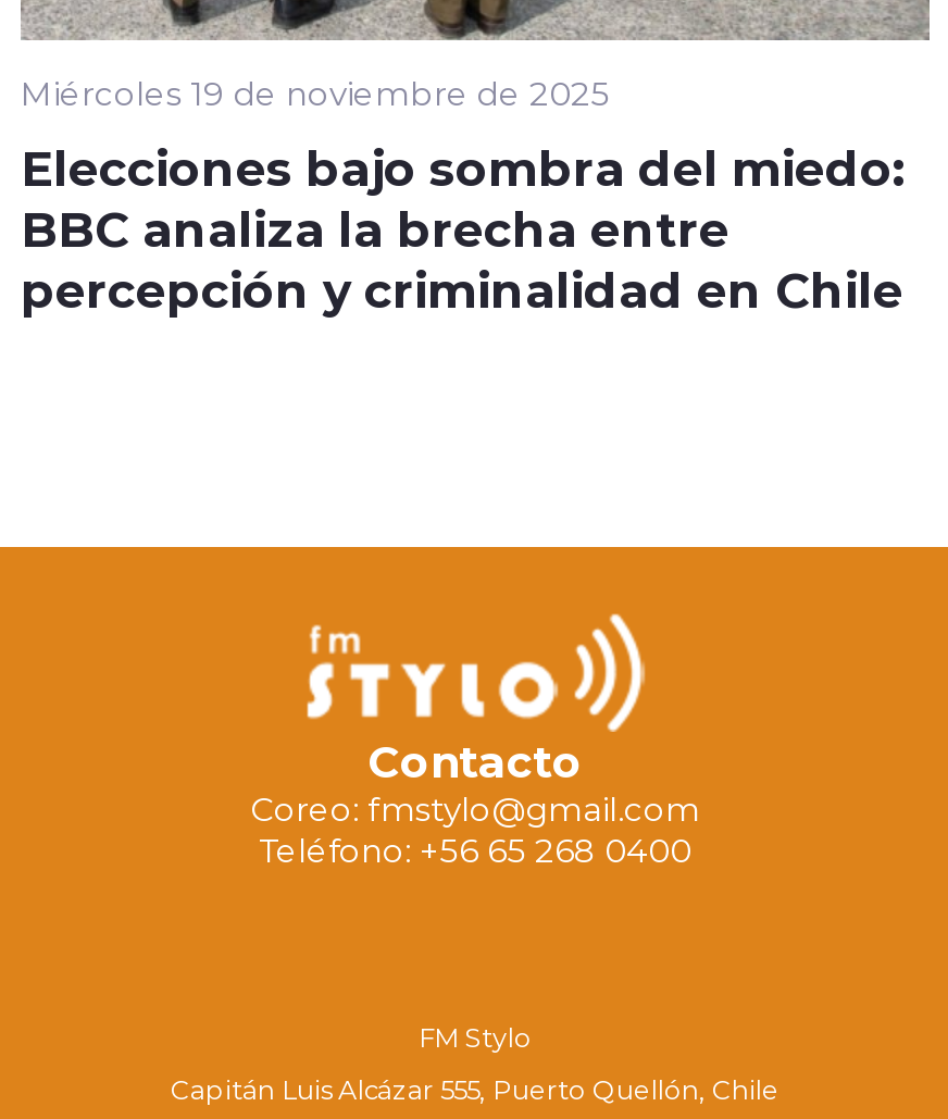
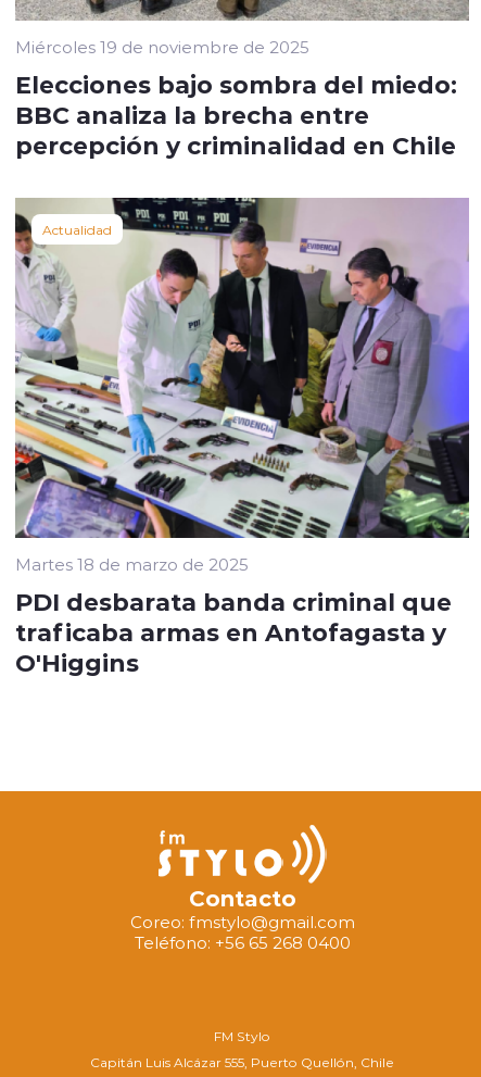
none -> [14,197,470,539] [image] | Actualidad
none -> [15,554,452,679] Martes 18 de marzo de 2025 | PDI desbarata banda criminal que | traficaba armas en Antofagasta y | O'Higgins

